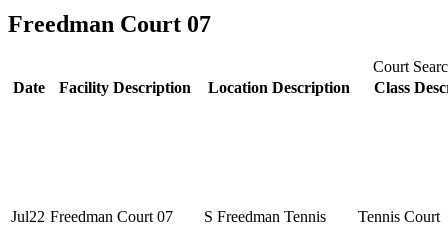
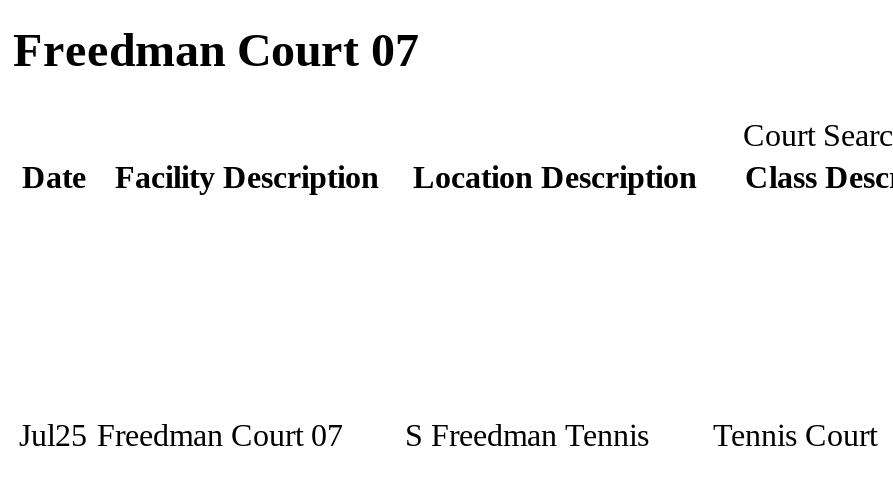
[11,208,173,225] Jul22 Freedman Court 07 -> [19,418,343,452] Jul25 Freedman Court 07

